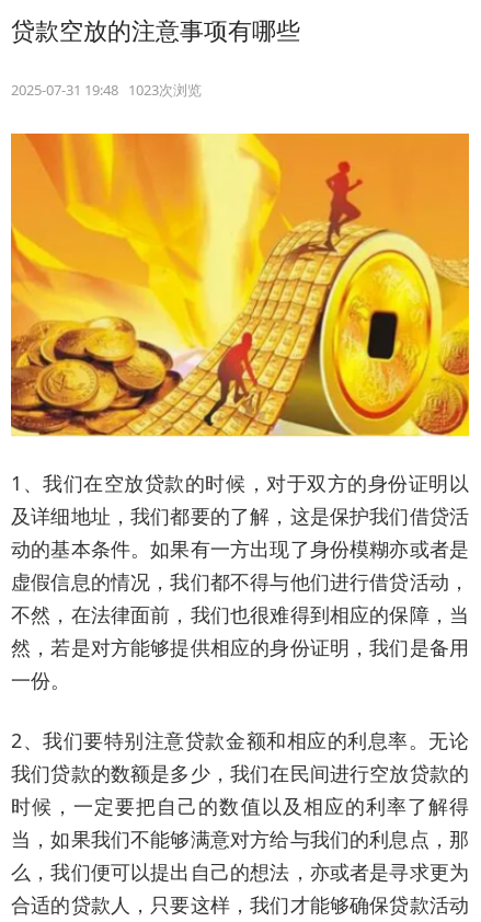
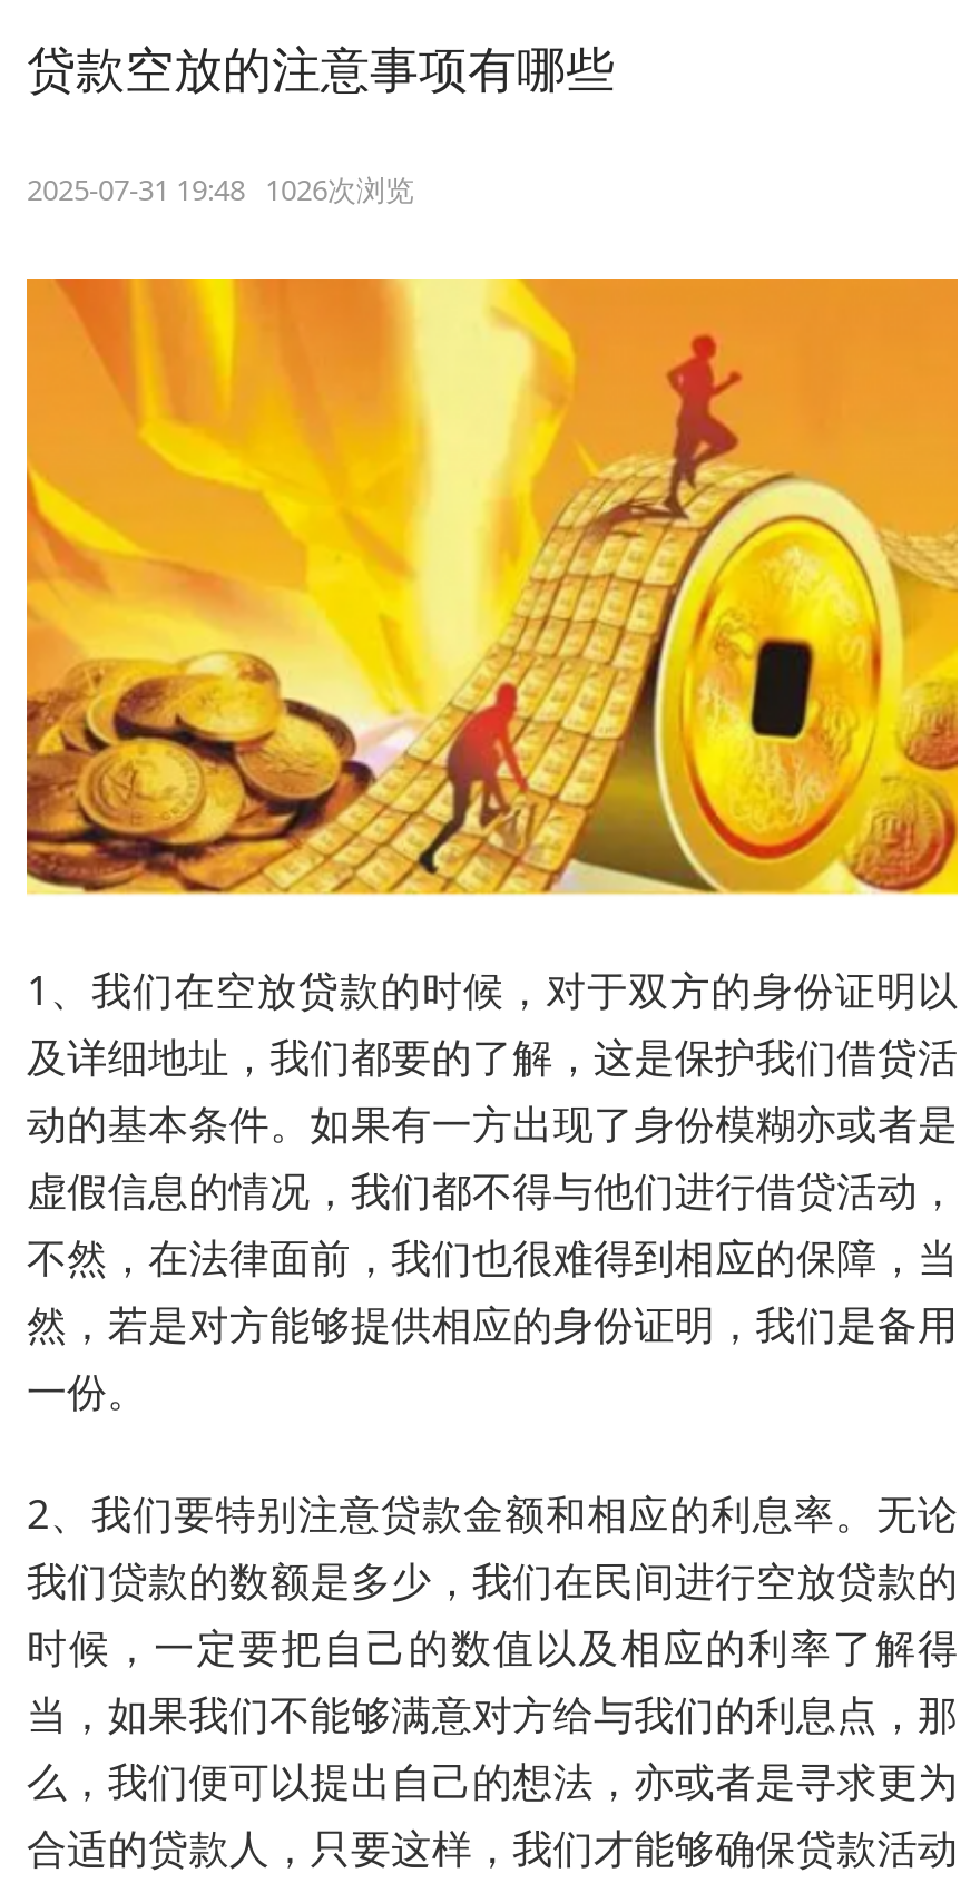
[11,80,202,100] 2025-07-31 19:48 1023次浏览 -> [27,169,414,209] 2025-07-31 19:48 1026次浏览

